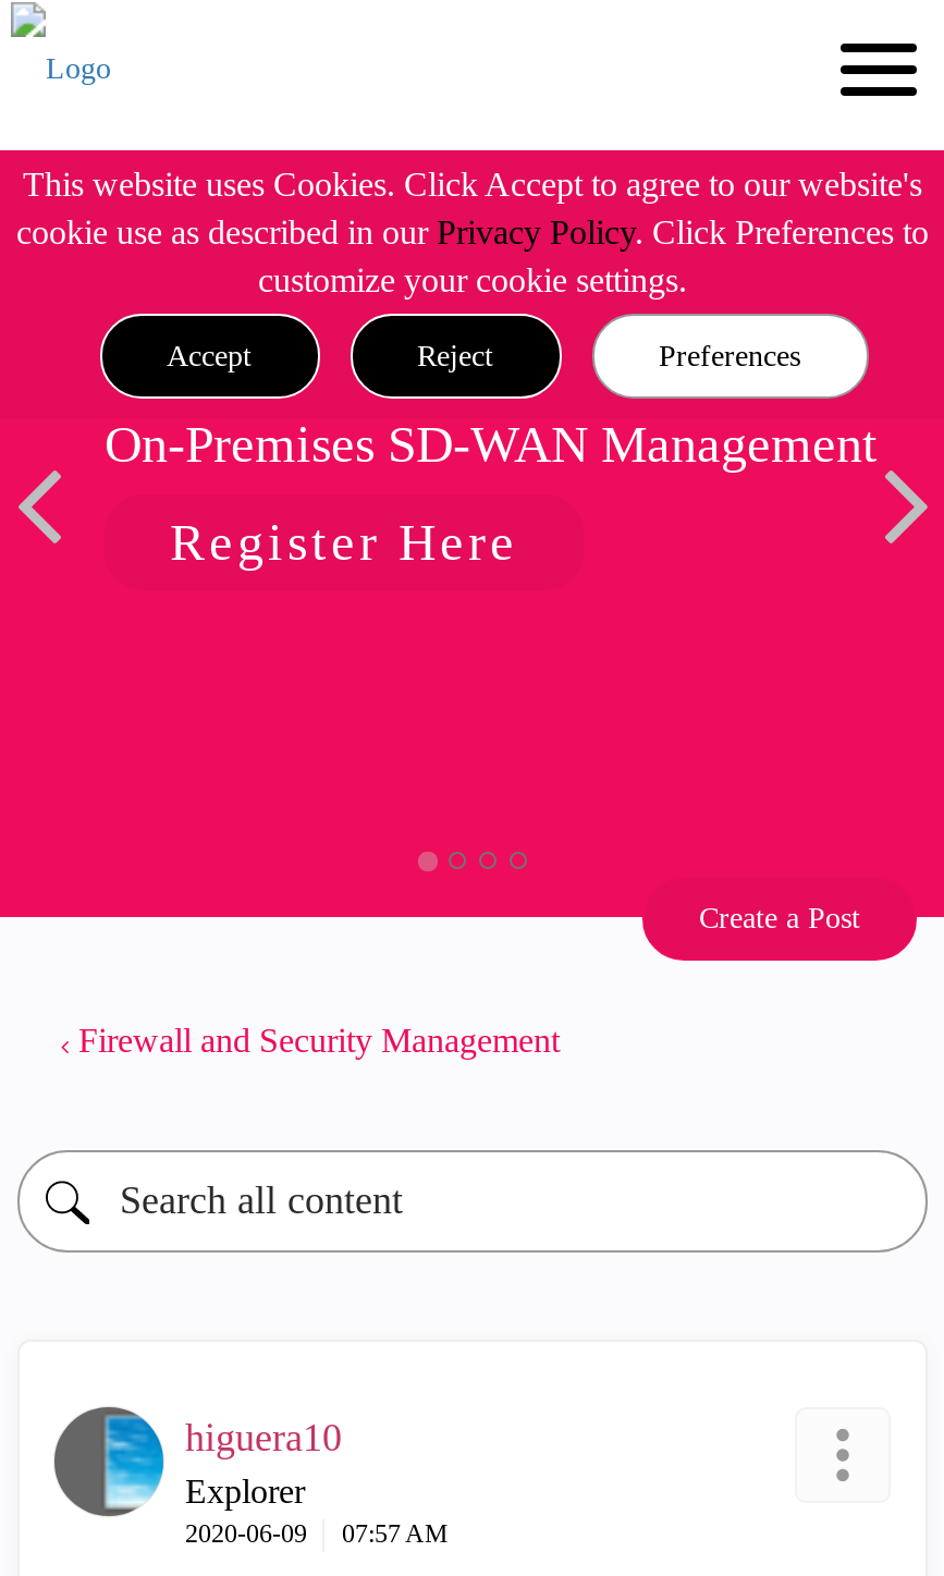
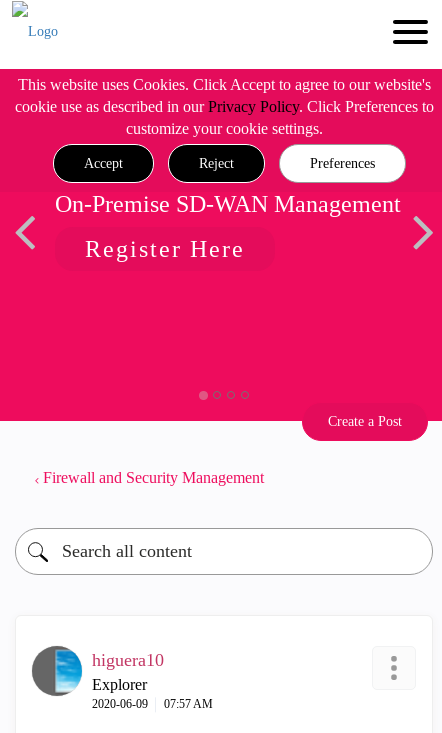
[105,416,878,473] On-Premises SD-WAN Management -> [55,191,401,217] On-Premise SD-WAN Management

